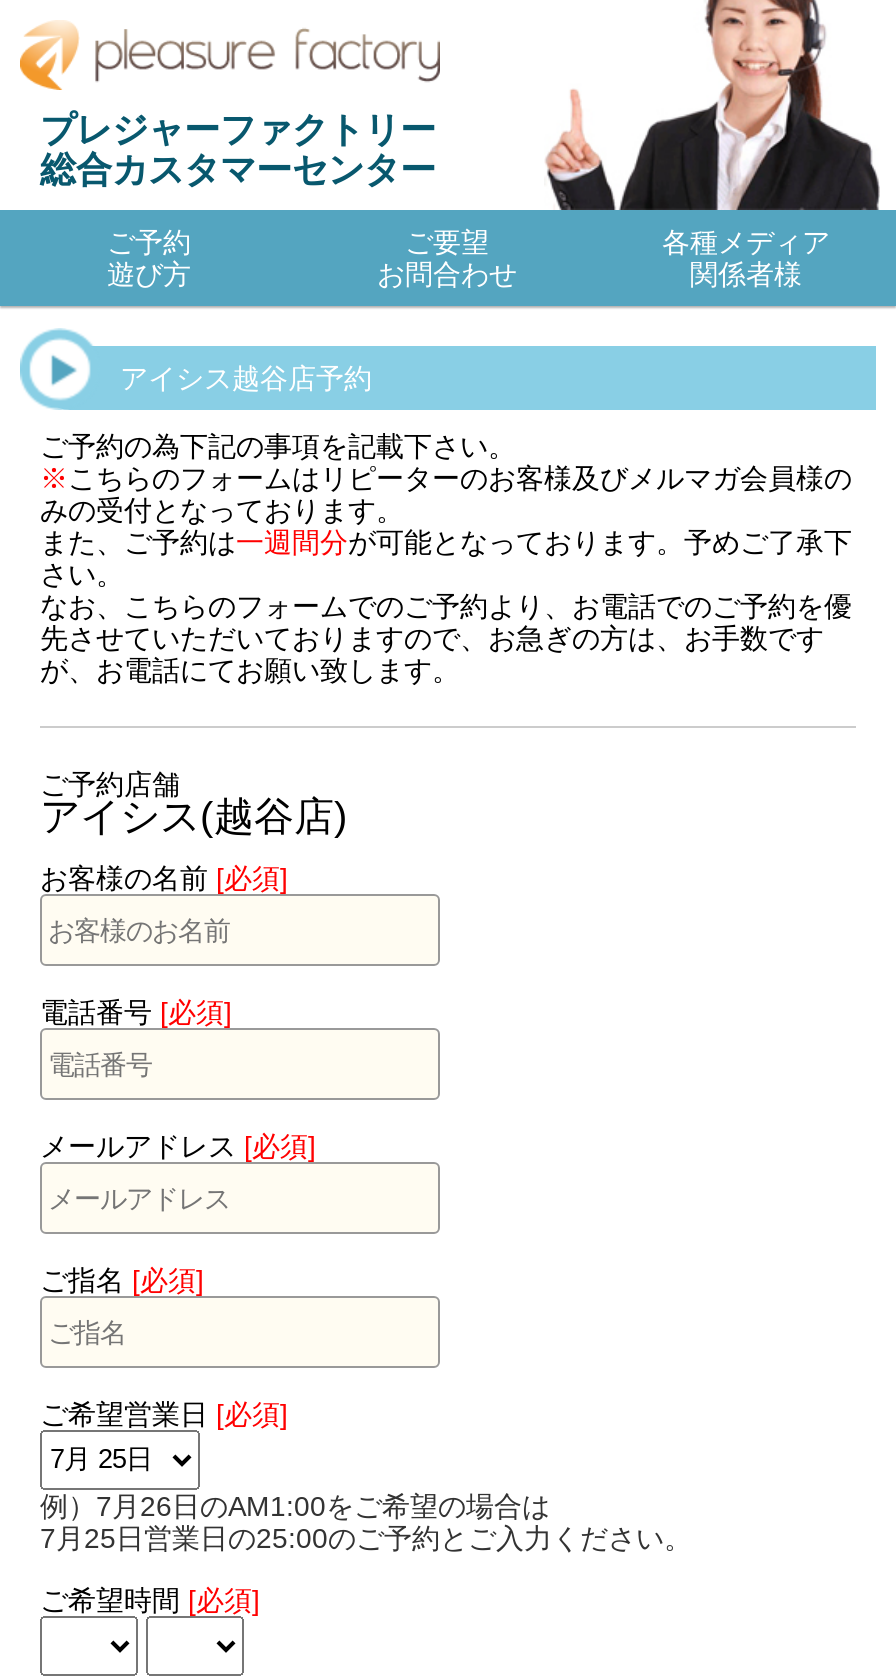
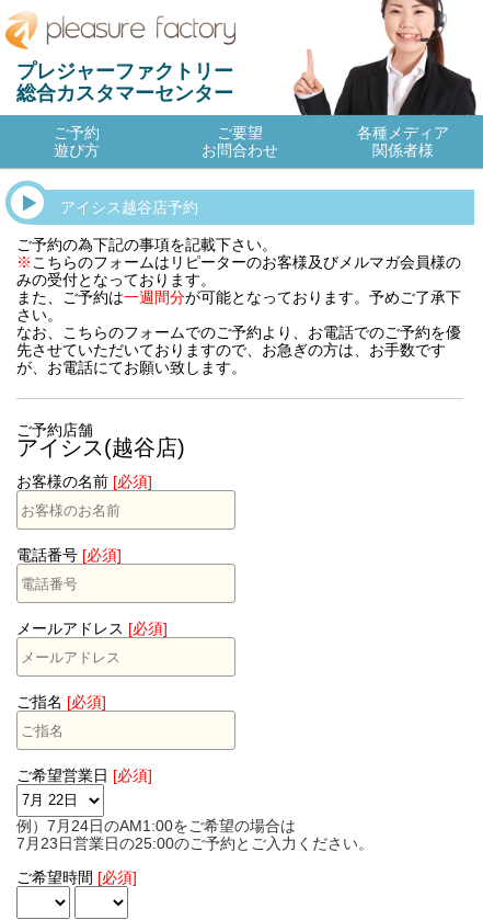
[40,1490,550,1522] 例）7月26日のAM1:00をご希望の場合は -> [16,817,296,835] 例）7月24日のAM1:00をご希望の場合は
[40,1522,692,1554] 7月25日営業日の25:00のご予約とご入力ください。 -> [16,835,373,852] 7月23日営業日の25:00のご予約とご入力ください。

